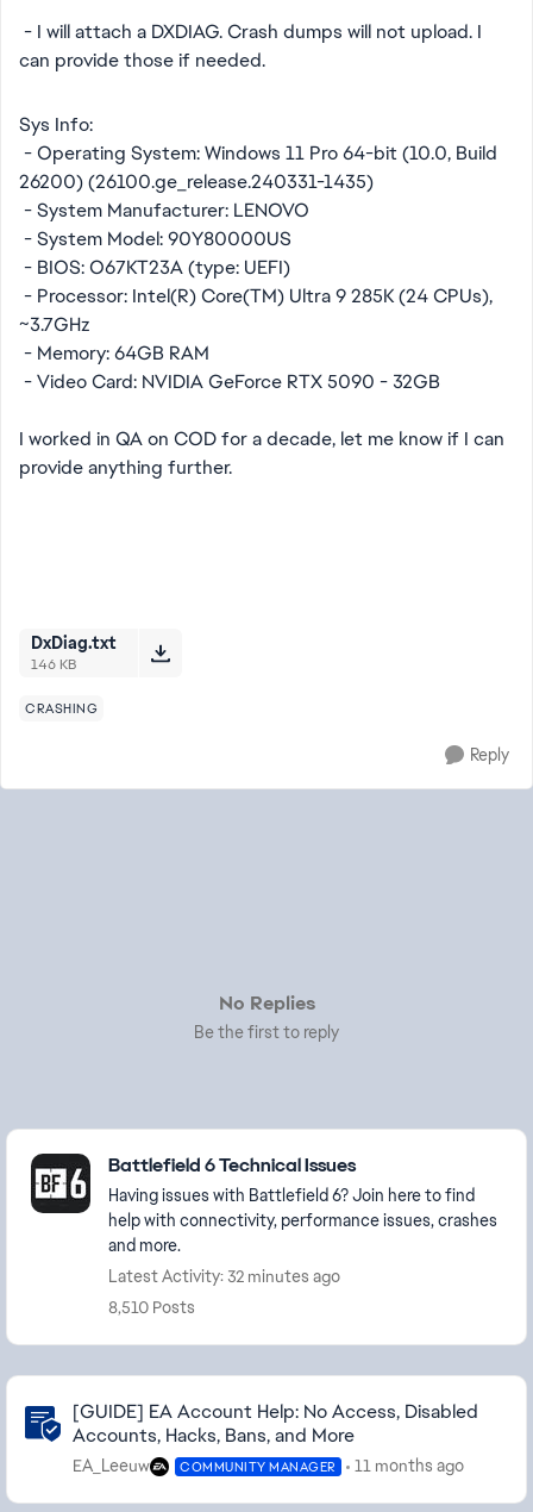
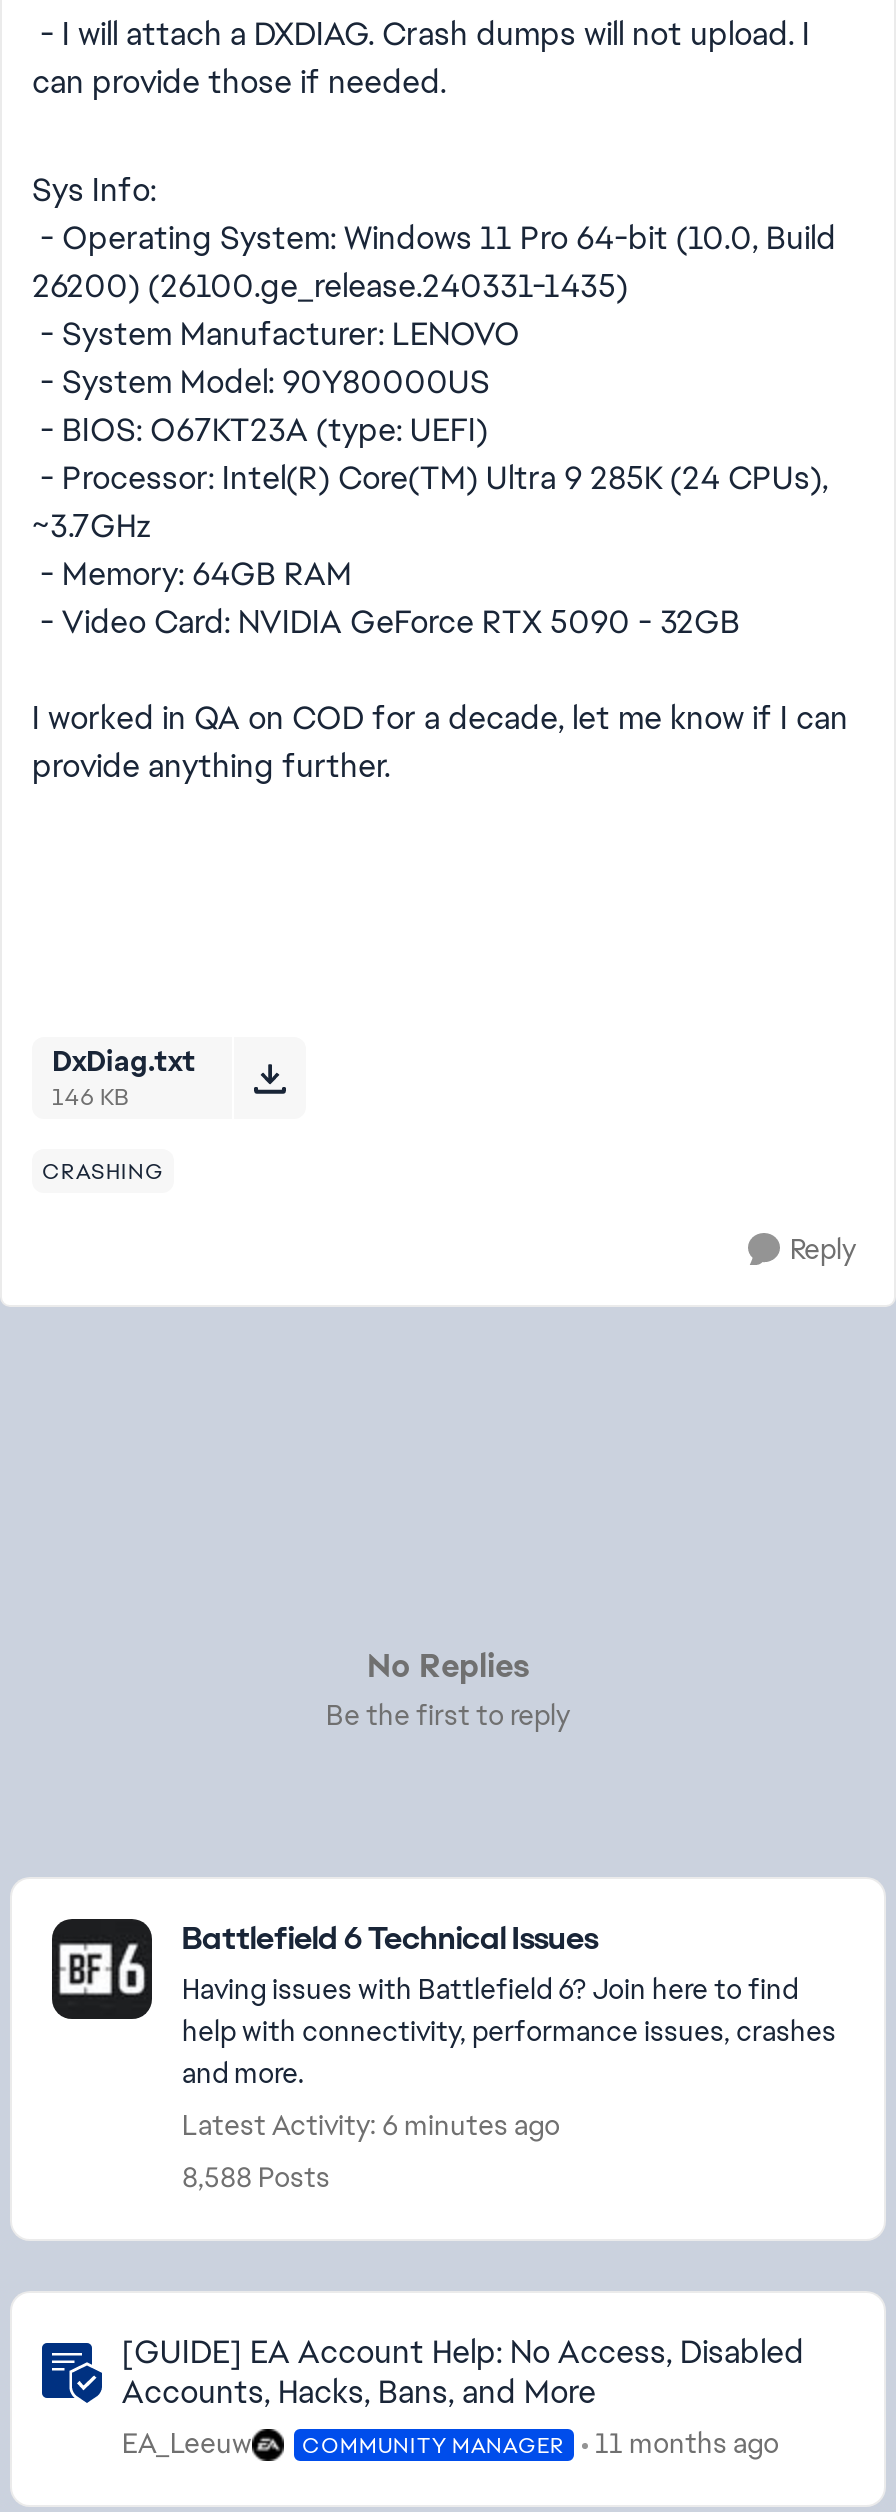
[108,1266,340,1287] Latest Activity: 32 minutes ago -> [182,2107,560,2143] Latest Activity: 6 minutes ago
[108,1297,195,1318] 8,510 Posts -> [182,2159,330,2195] 8,588 Posts

